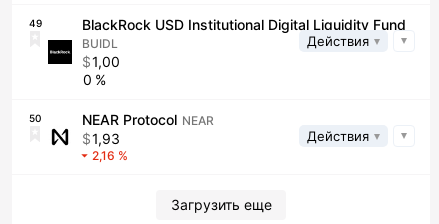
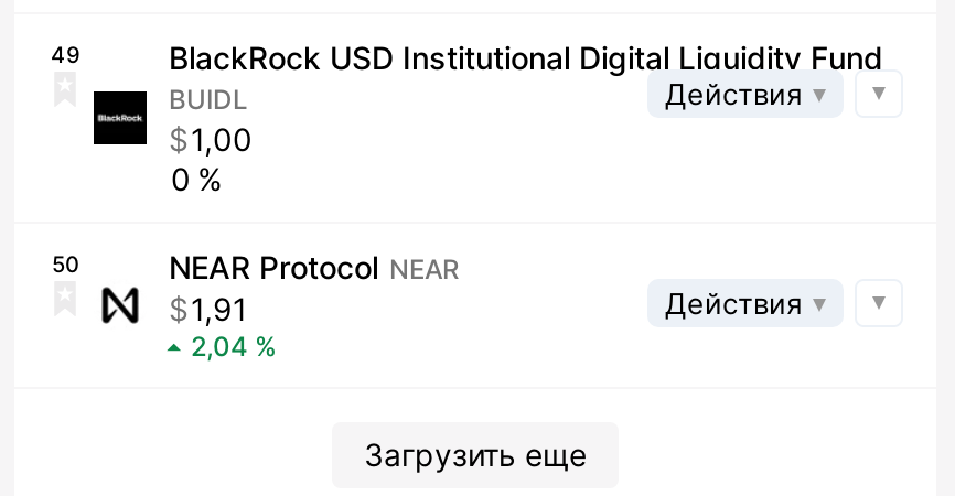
[92,130,120,147] 1,93 -> [191,291,248,328] 1,91
[92,148,115,163] 2,16 -> [191,330,248,364] 2,04

